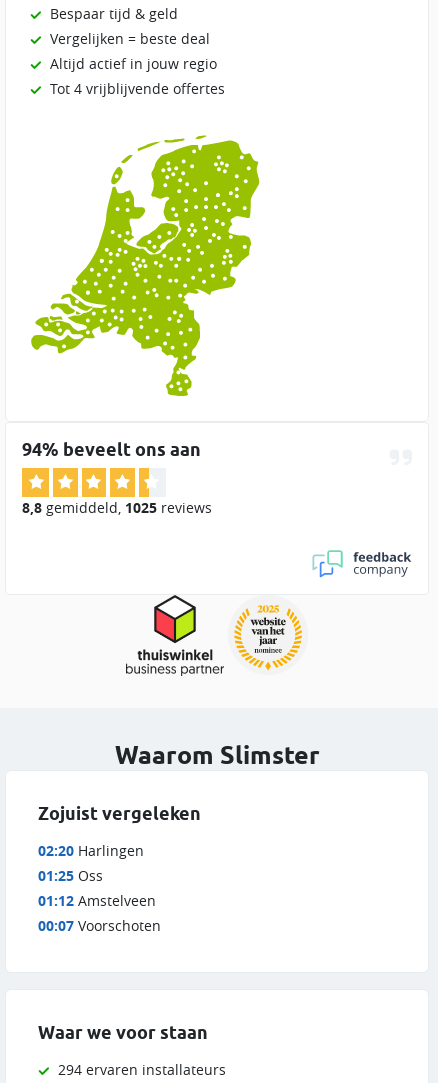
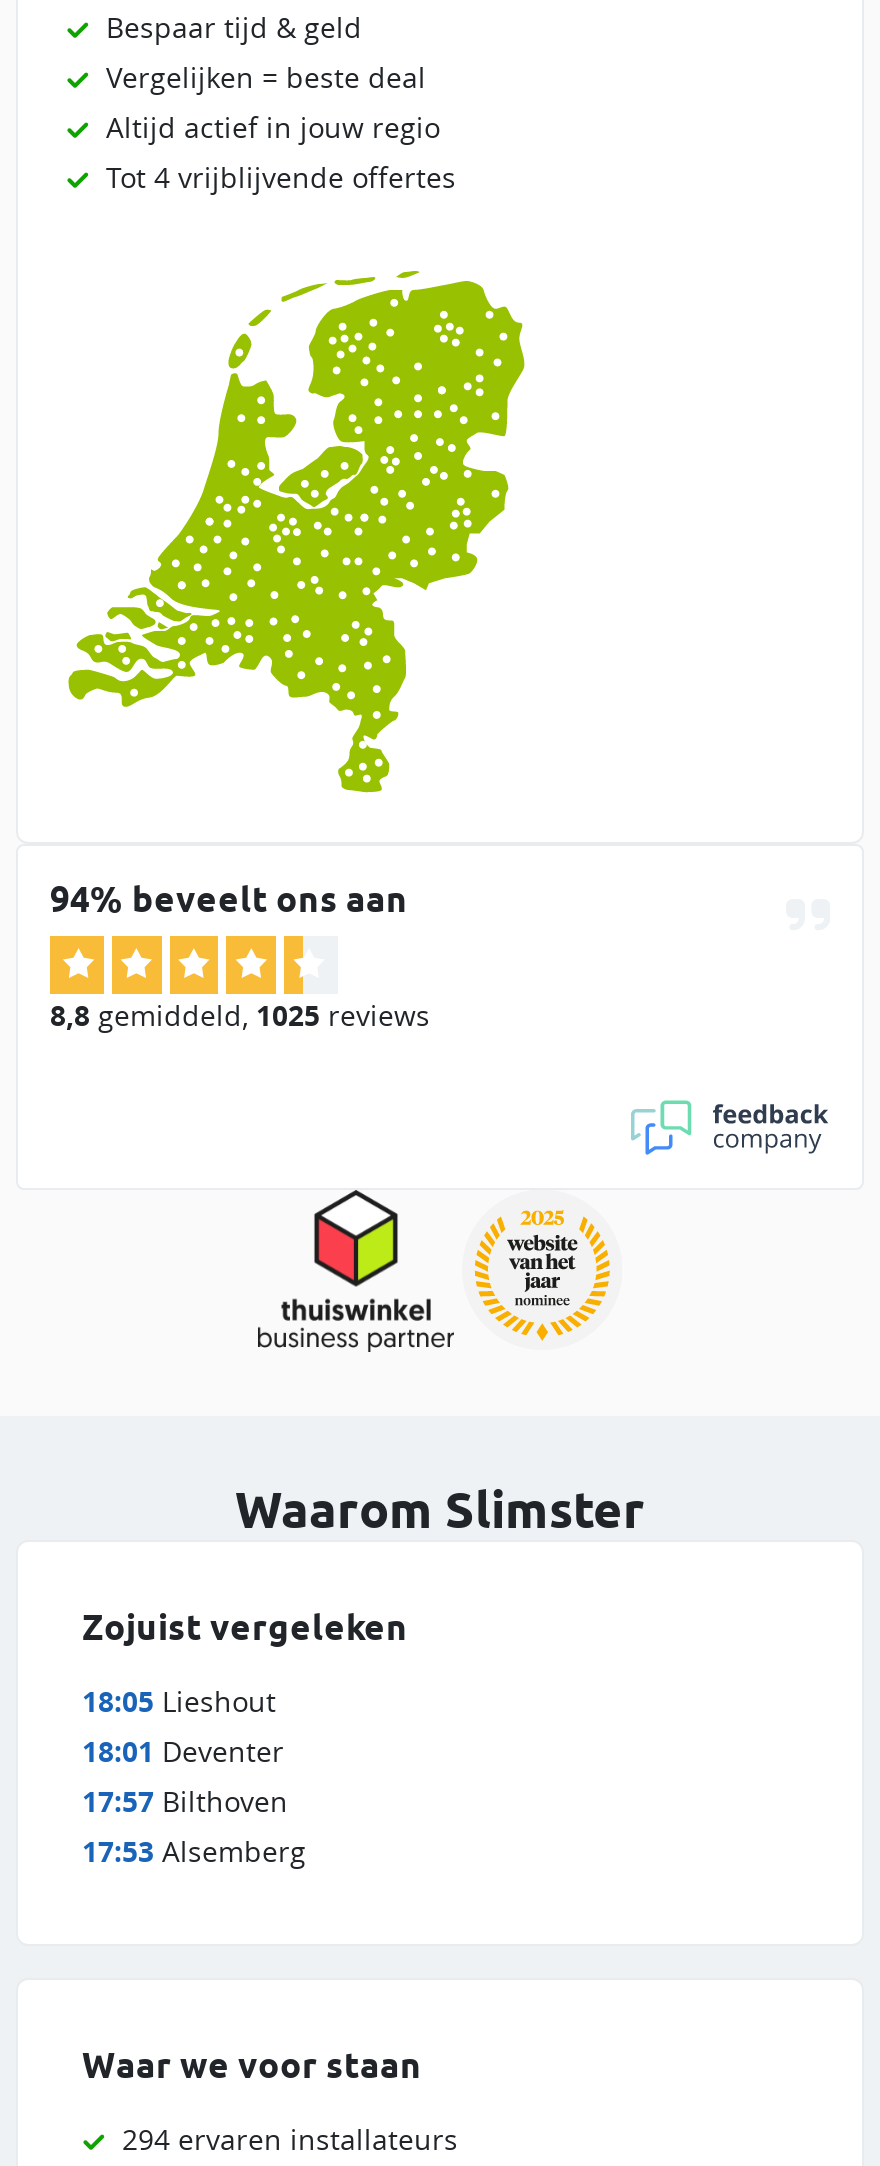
[38,841,161,935] 02:20 Harlingen | 01:25 Oss | 01:12 Amstelveen | 00:07 Voorschoten -> [82,1681,306,1869] 18:05 Lieshout | 18:01 Deventer | 17:57 Bilthoven | 17:53 Alsemberg

